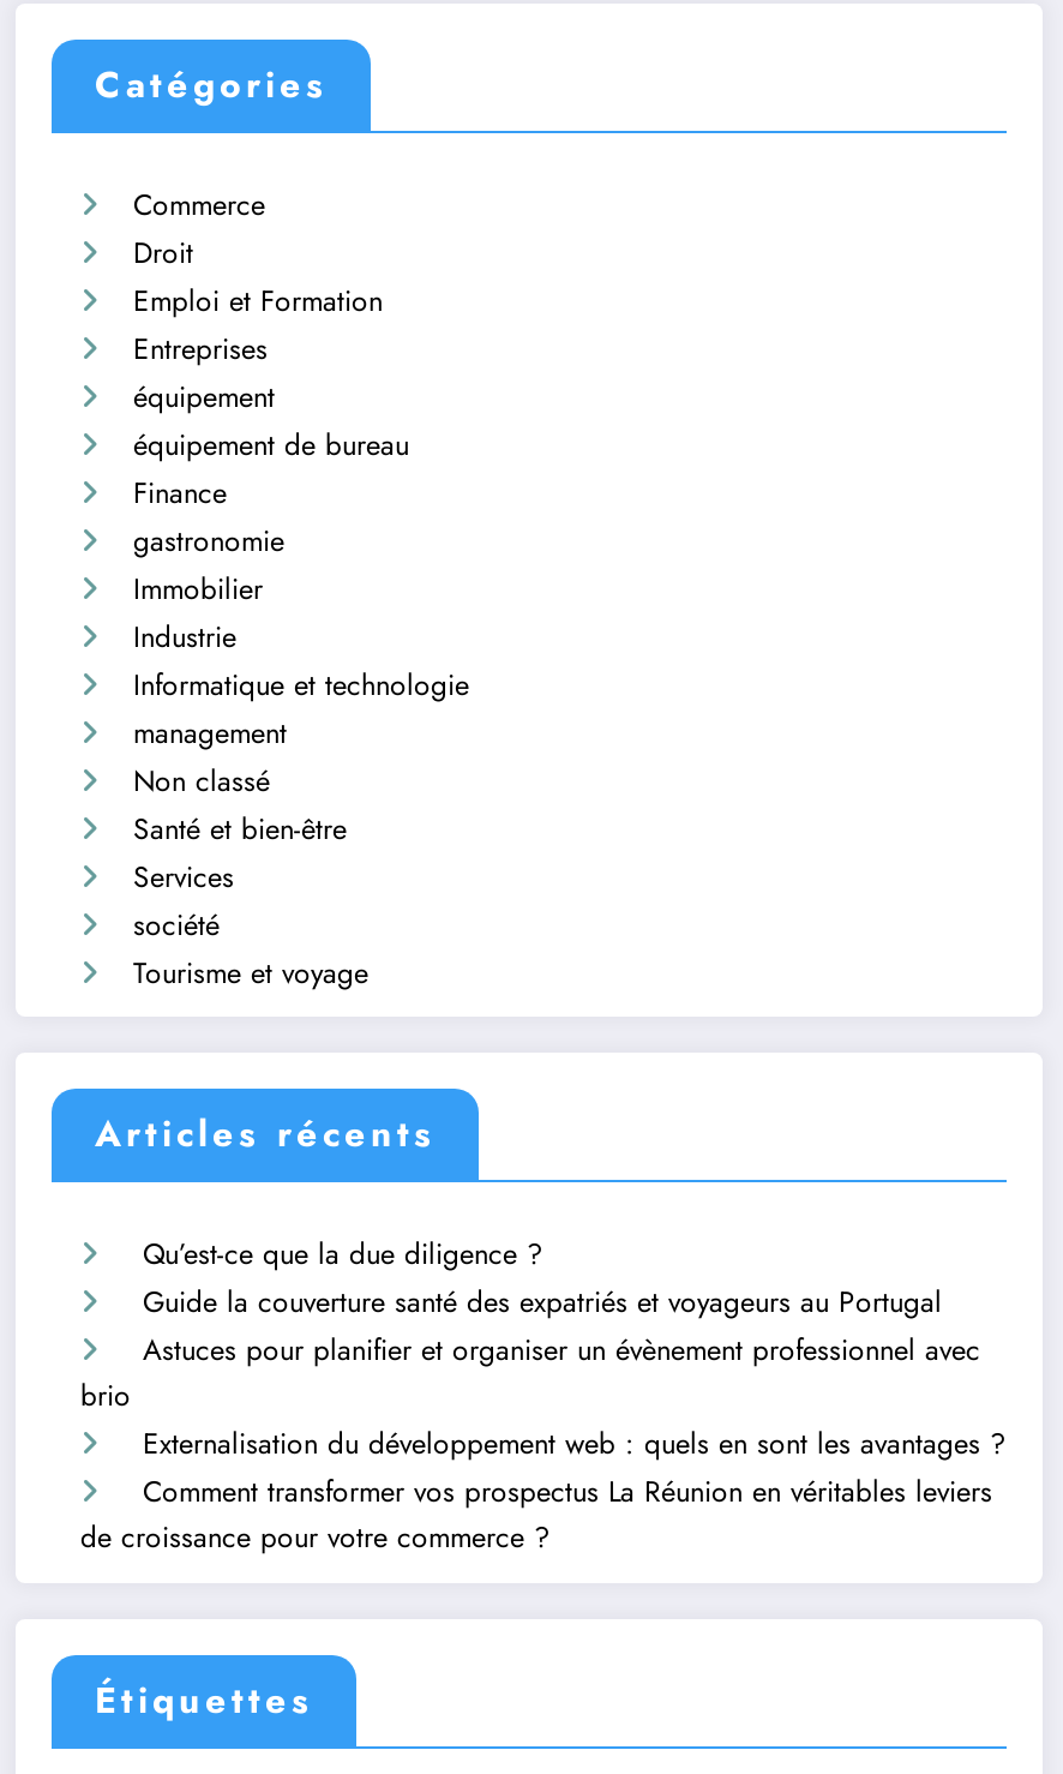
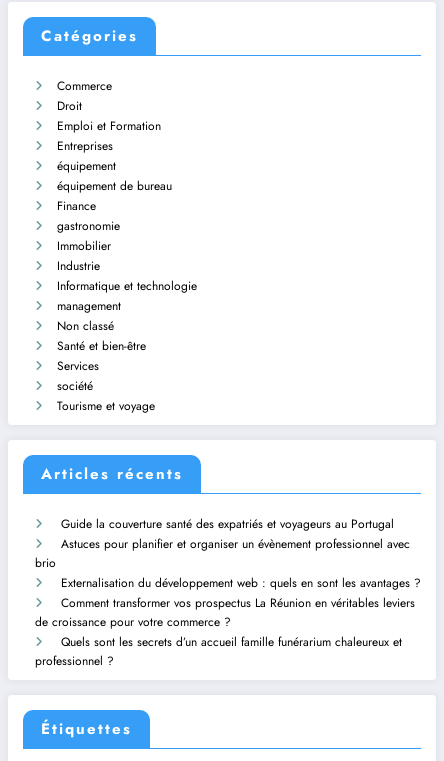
[143,1234,543,1277] Qu’est-ce que la due diligence ? -> none
moved [80,1282,1007,1560] -> [35,515,421,631]: Guide la couverture santé des expatriés et voyageurs au Portugal | Astuces pour planifier et organiser un évènement professionnel avec | brio | Externalisation du développement web : quels en sont les avantages ? | Comment transformer vos prospectus La Réunion en véritables leviers | de croissance pour votre commerce ?
none -> [35,633,402,670] Quels sont les secrets d’un accueil famille funérarium chaleureux et | professionnel ?

